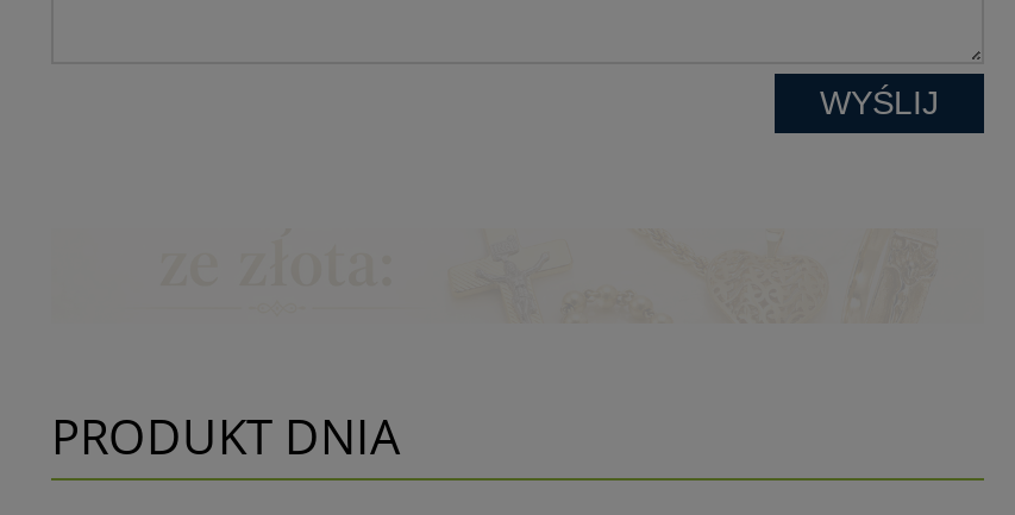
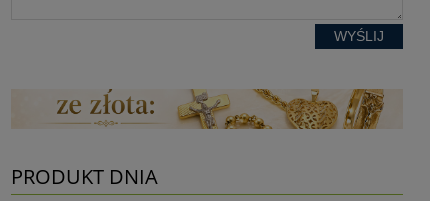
none -> [11,88,402,130] [image]

